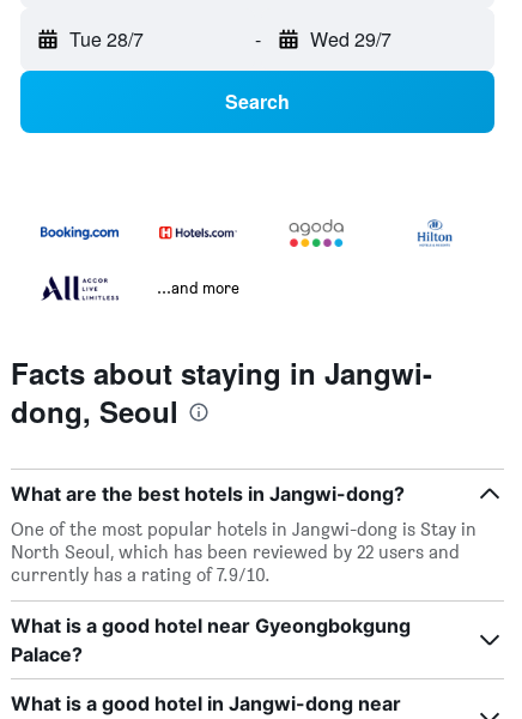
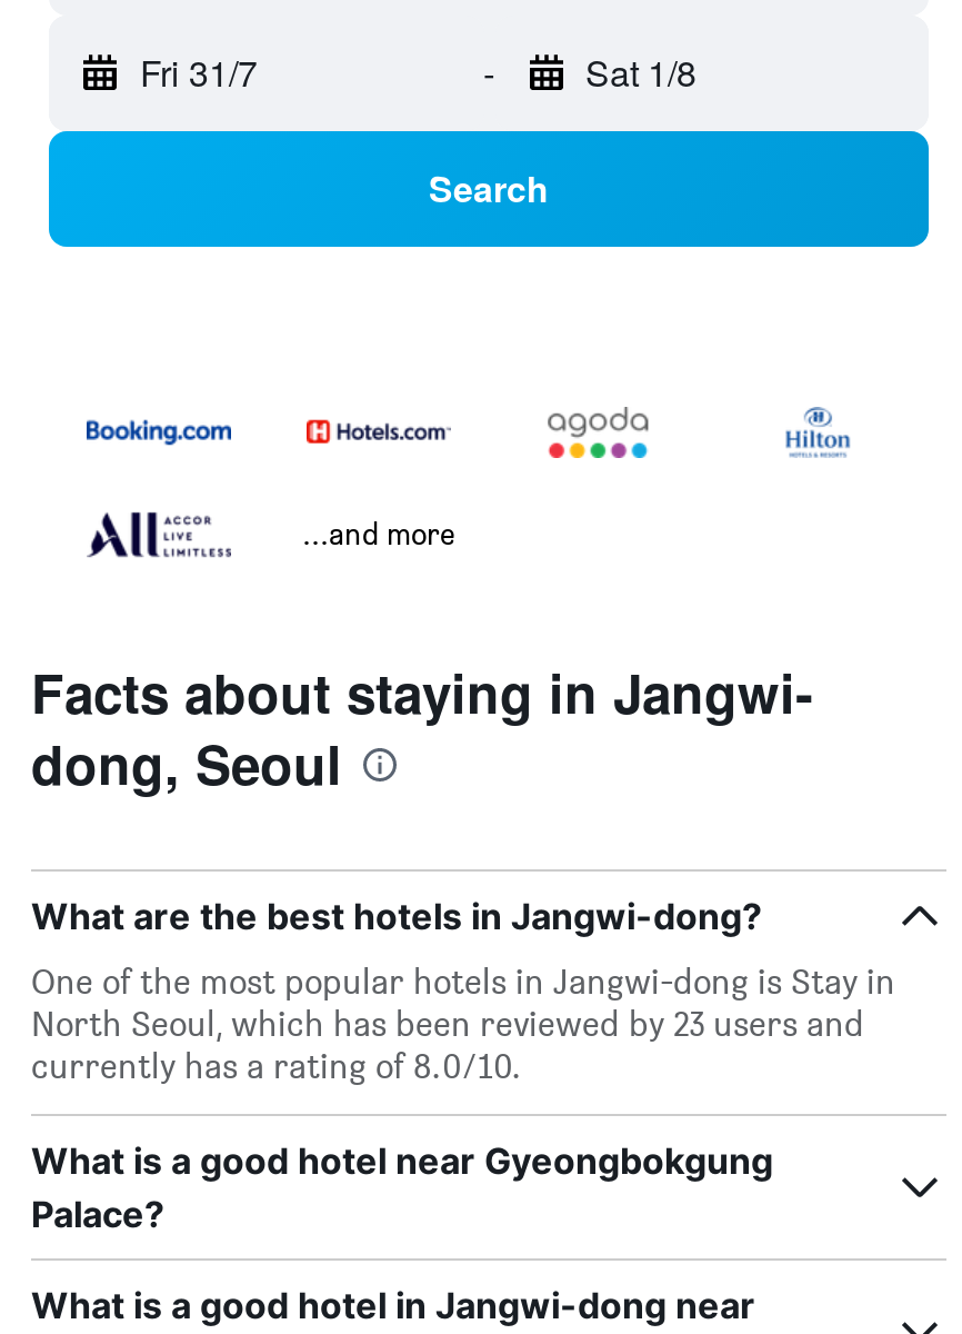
[69,25,144,53] Tue 28/7 -> [140,47,258,98] Fri 31/7
[309,25,391,53] Wed 29/7 -> [585,47,697,98] Sat 1/8
[11,541,460,563] North Seoul, which has been reviewed by 22 users and -> [31,1003,864,1045] North Seoul, which has been reviewed by 23 users and
[11,563,271,586] currently has a rating of 7.9/10. -> [31,1045,522,1088] currently has a rating of 8.0/10.

